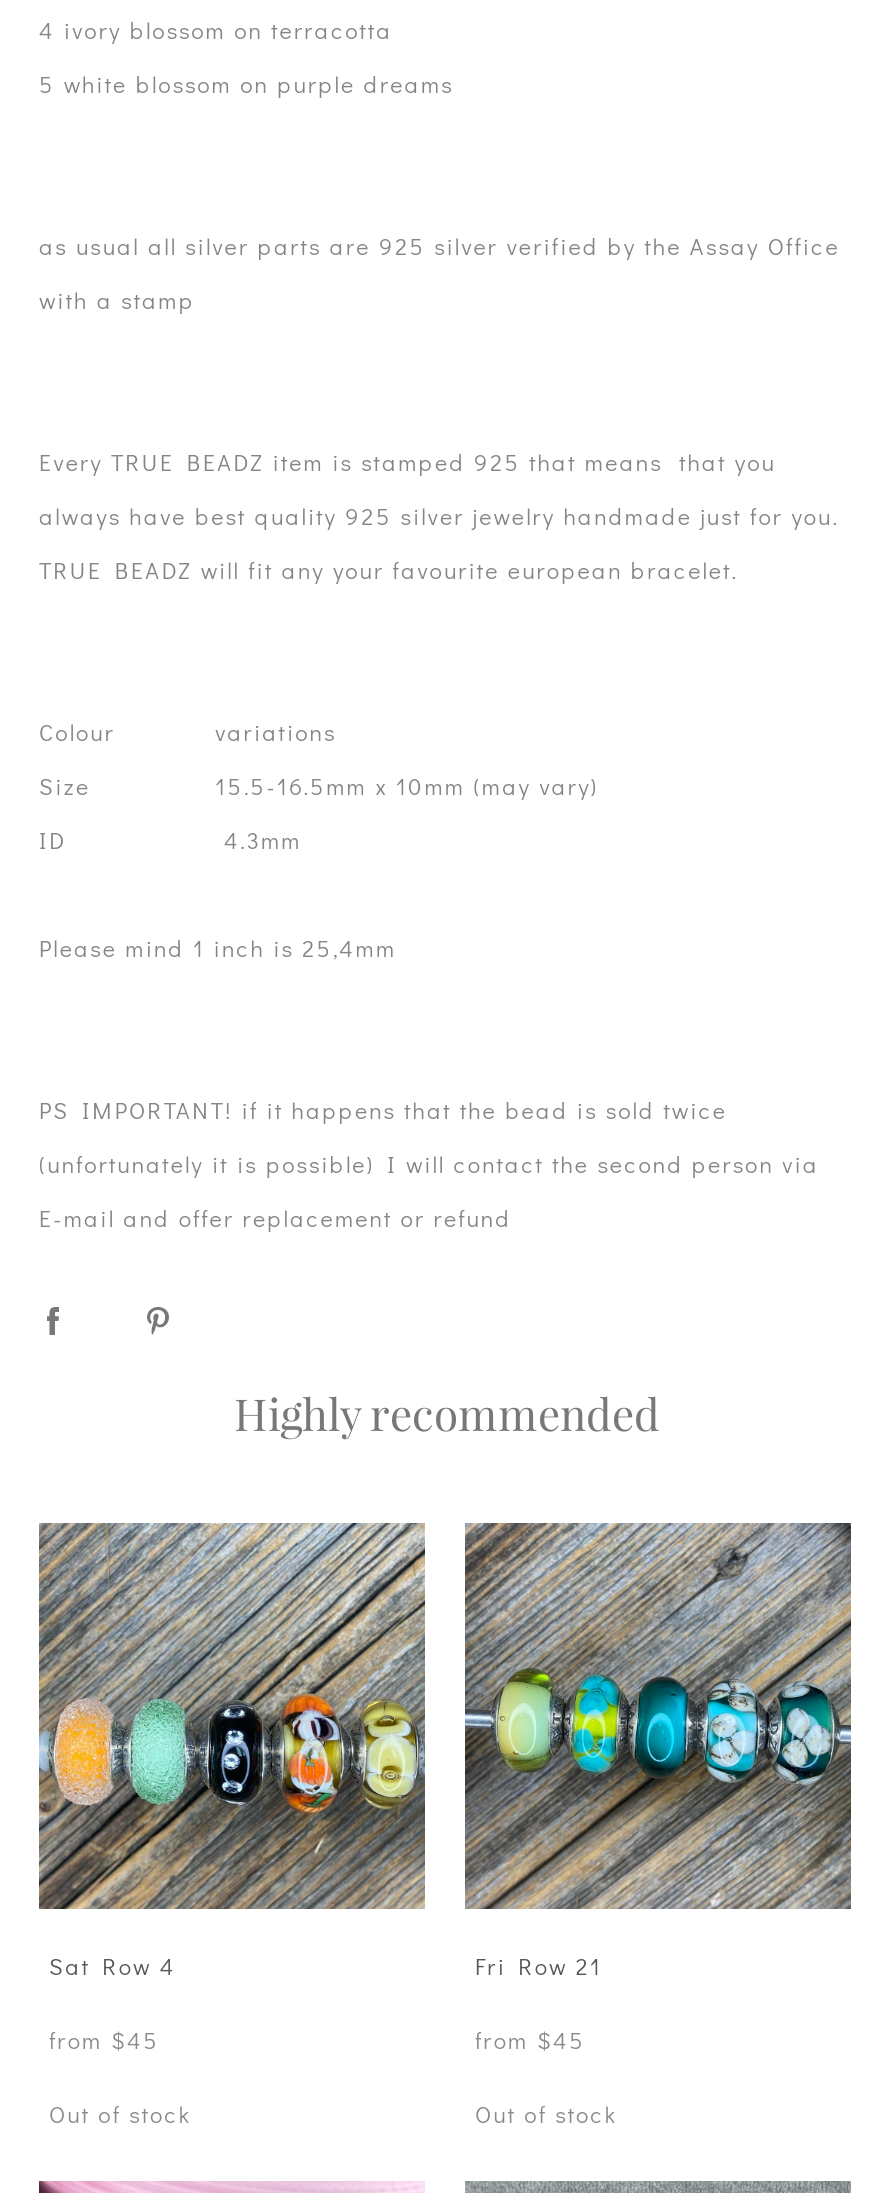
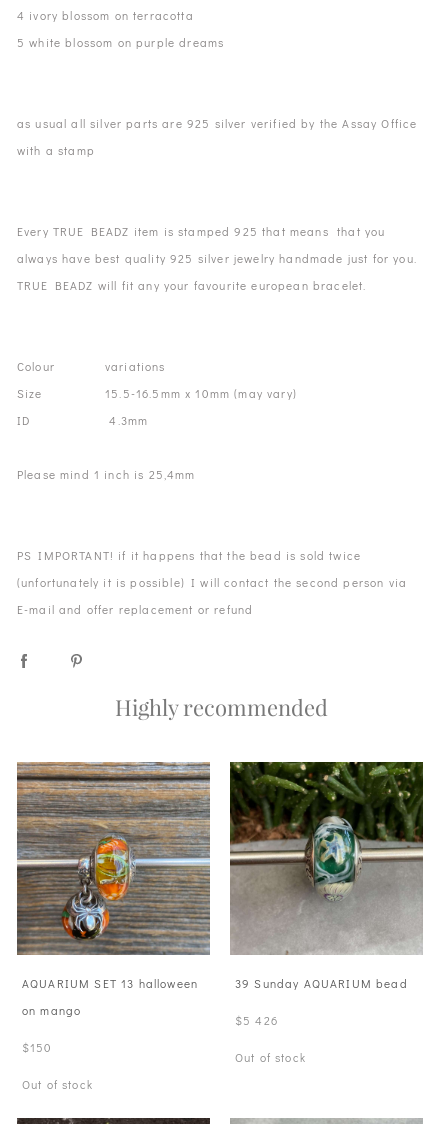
[37,1521,425,2055] [image] | Sat Row 4 | from $45 -> [16,762,210,1055] [image] | AQUARIUM SET 13 halloween | on mango | $150
[463,1521,853,1981] [image] | Fri Row 21 -> [229,761,424,991] [image] | 39 Sunday AQUARIUM bead
[475,2025,586,2055] from $45 -> [235,1013,278,1028] $5 426

